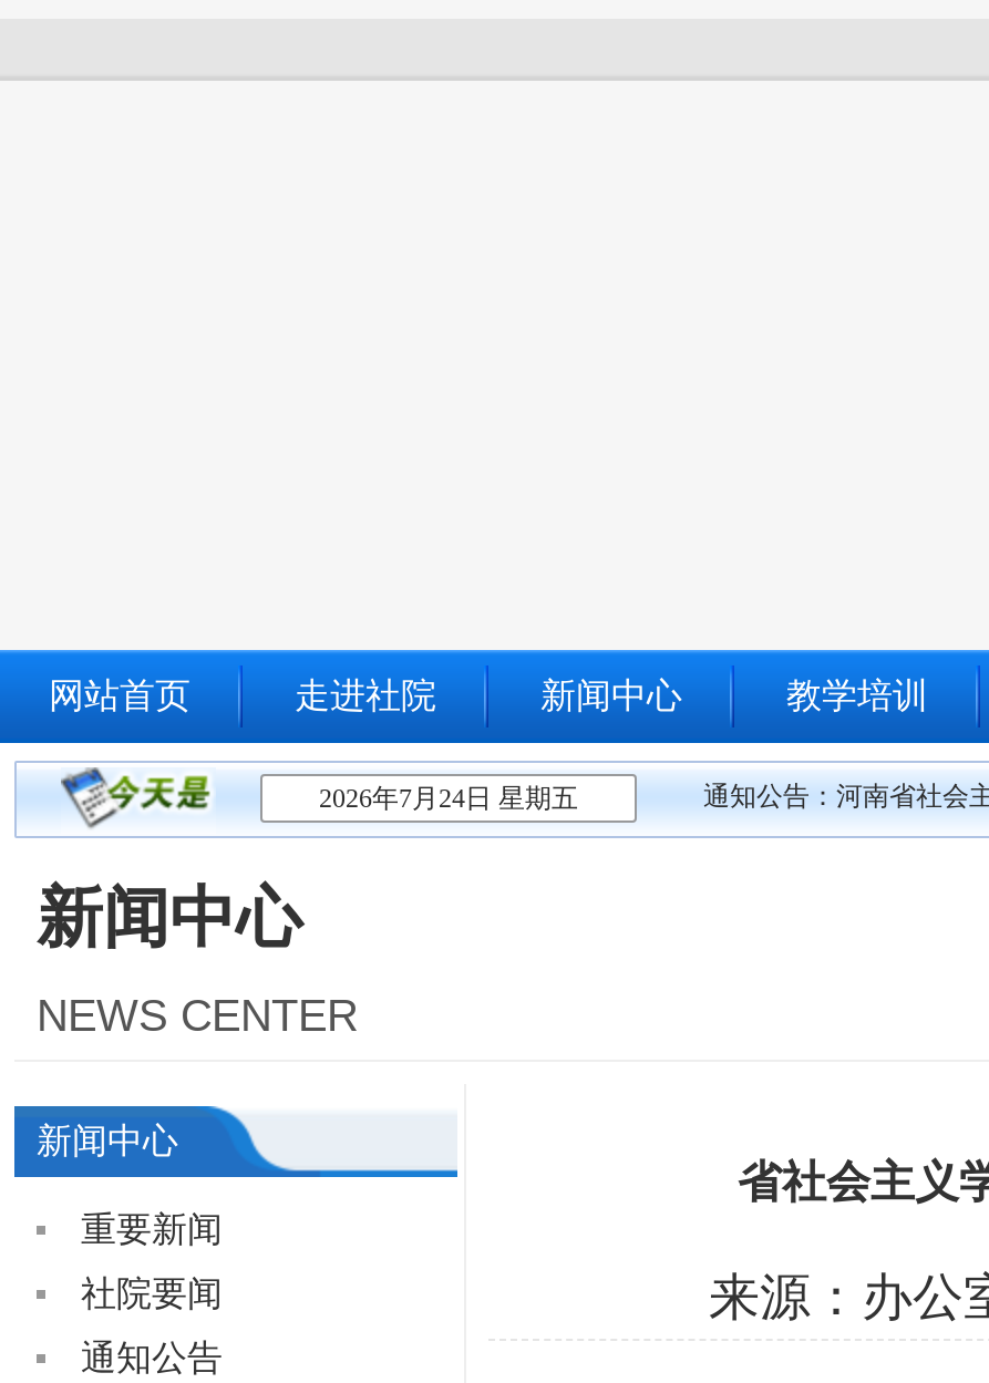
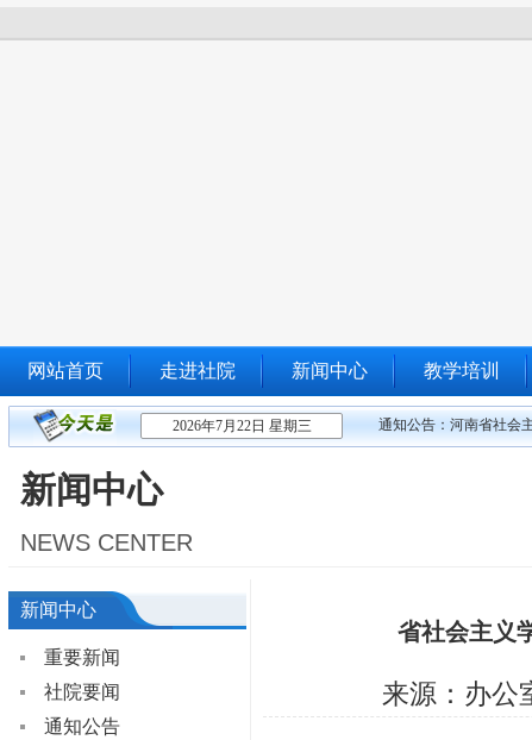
[319,783,578,814] 2026年7月24日 星期五 -> [172,418,311,434] 2026年7月22日 星期三

